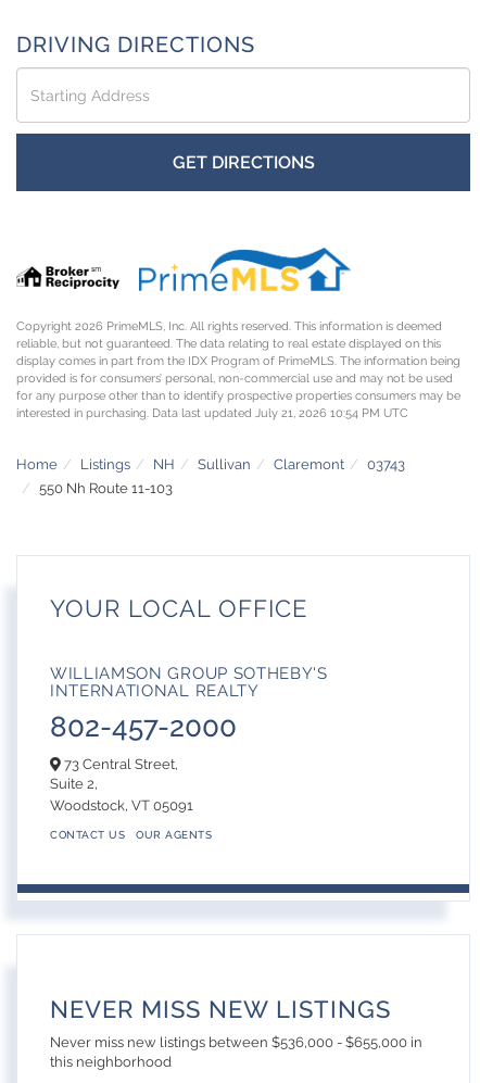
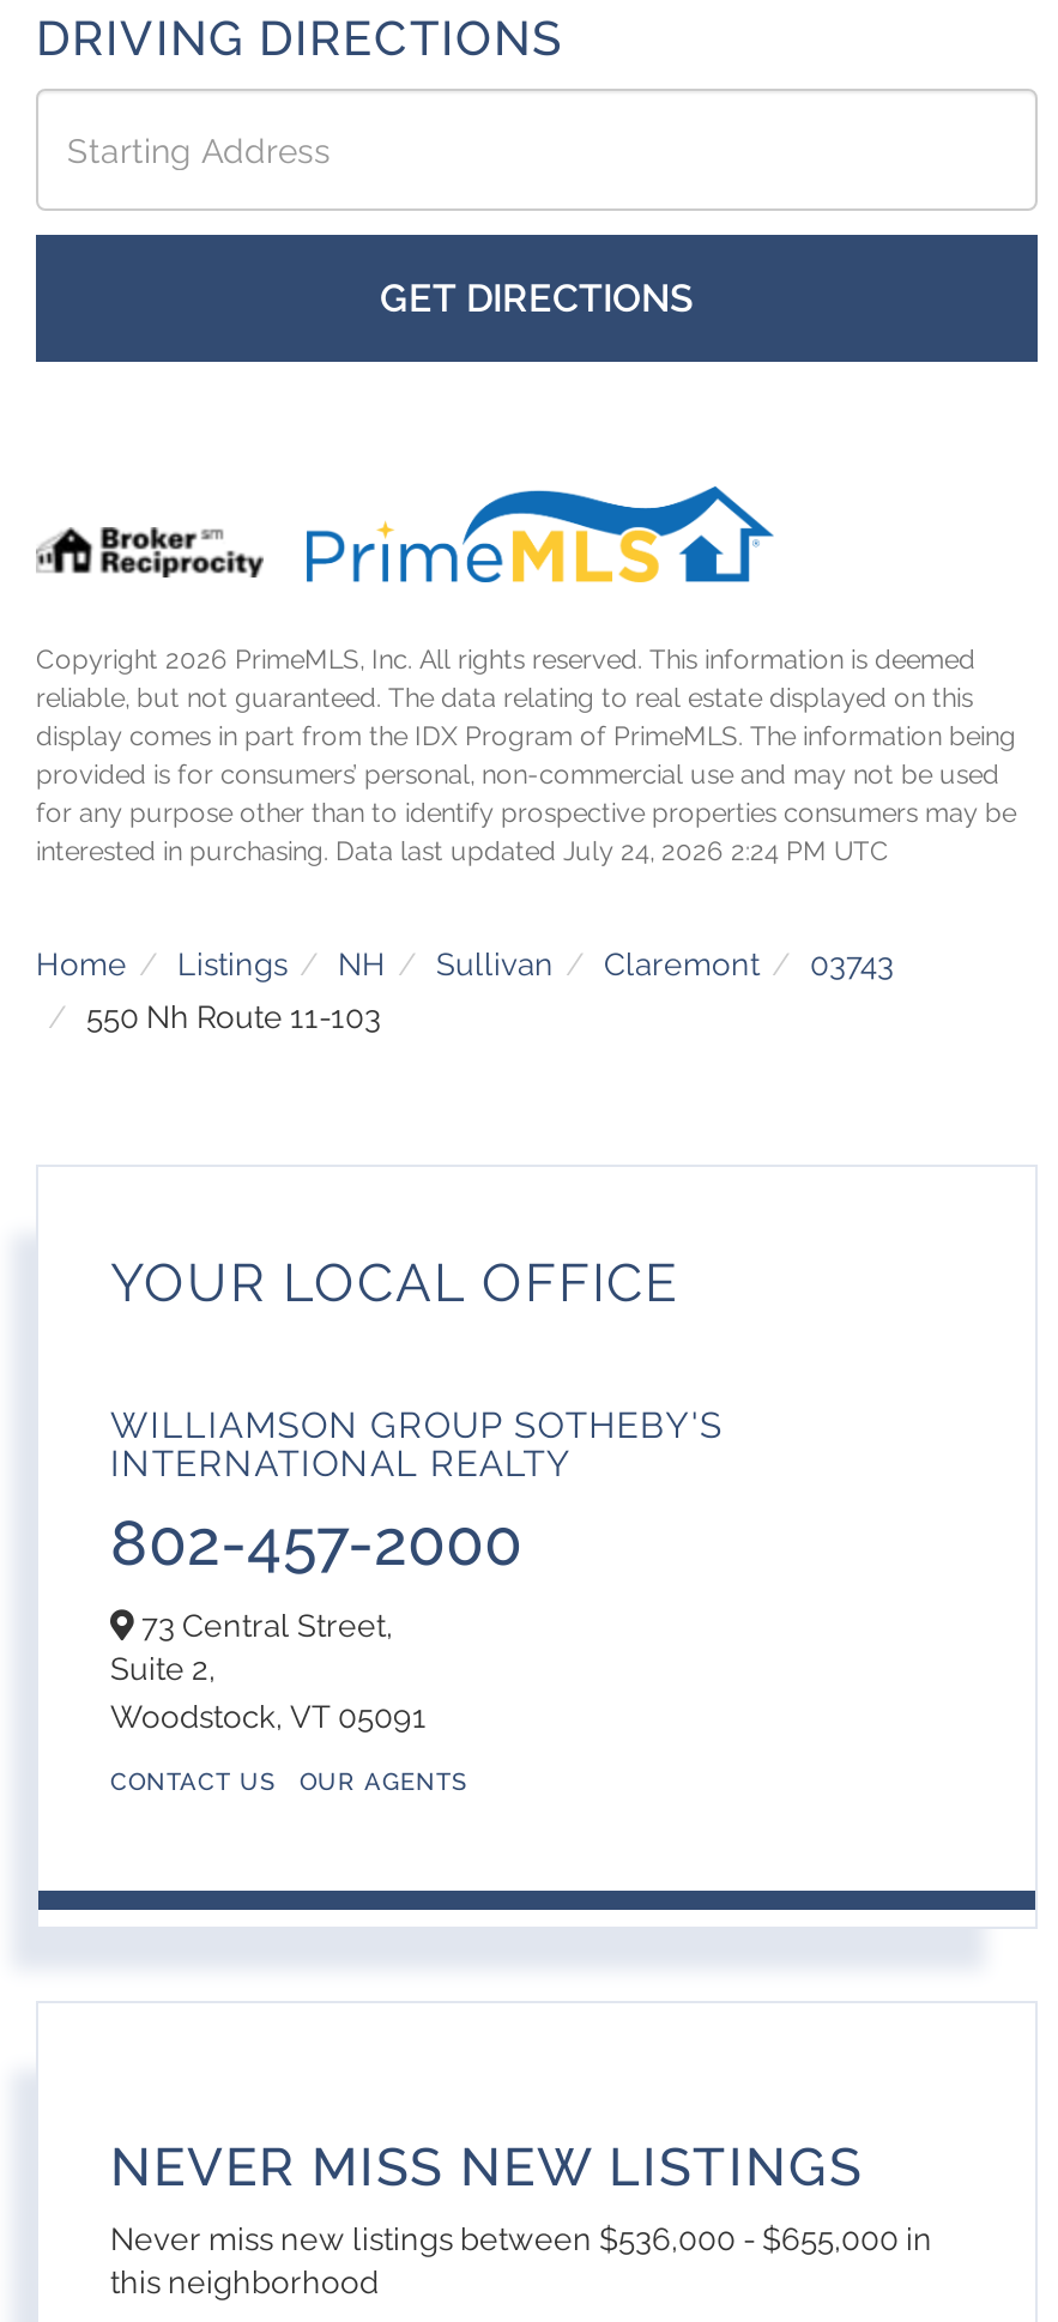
[16,406,408,420] interested in purchasing. Data last updated July 21, 2026 10:54 PM UTC -> [36,836,889,867] interested in purchasing. Data last updated July 24, 2026 2:24 PM UTC

